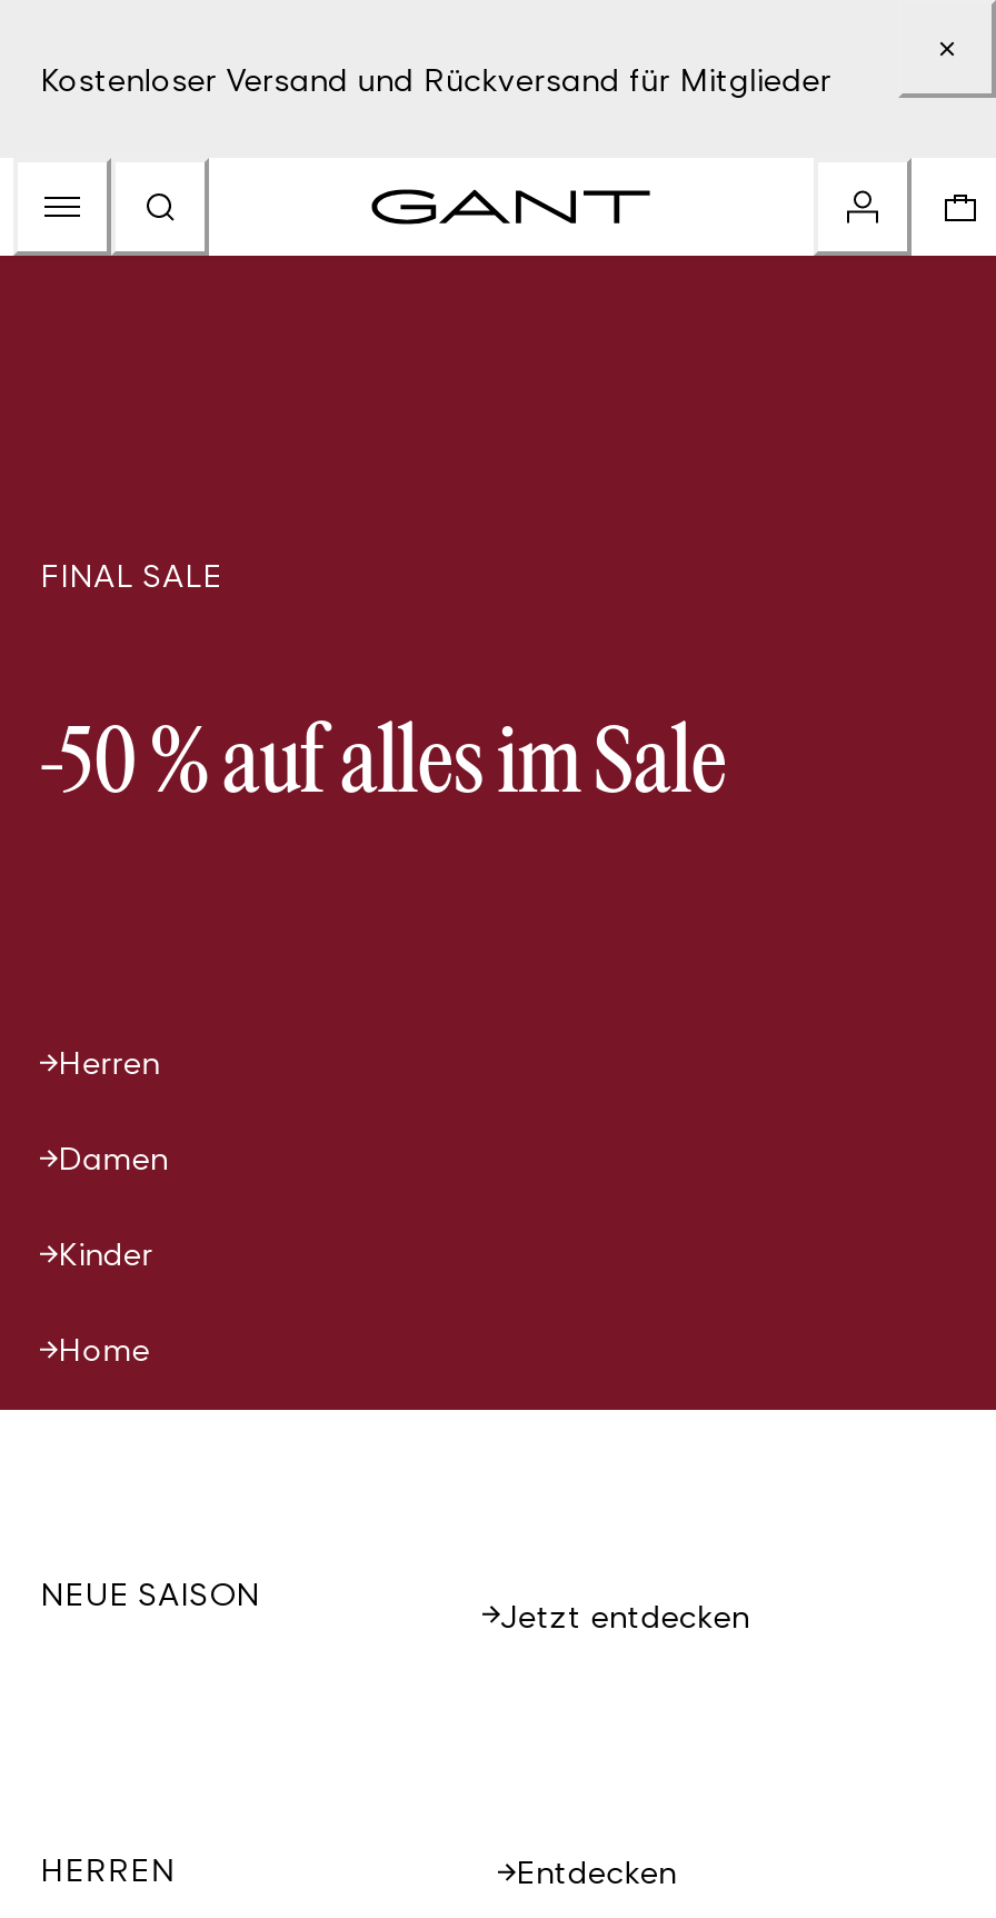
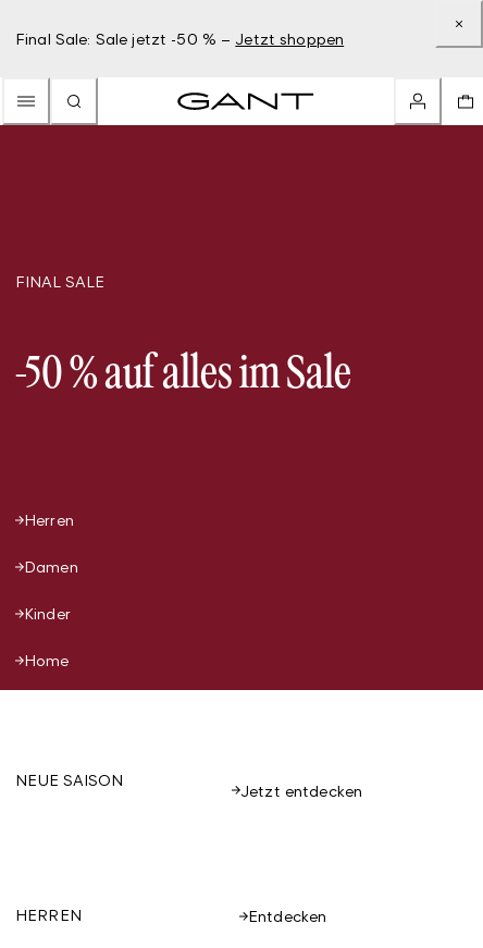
[40,60,831,98] Kostenloser Versand und Rückversand für Mitglieder -> [15,29,344,48] Final Sale: Sale jetzt -50 % – Jetzt shoppen

